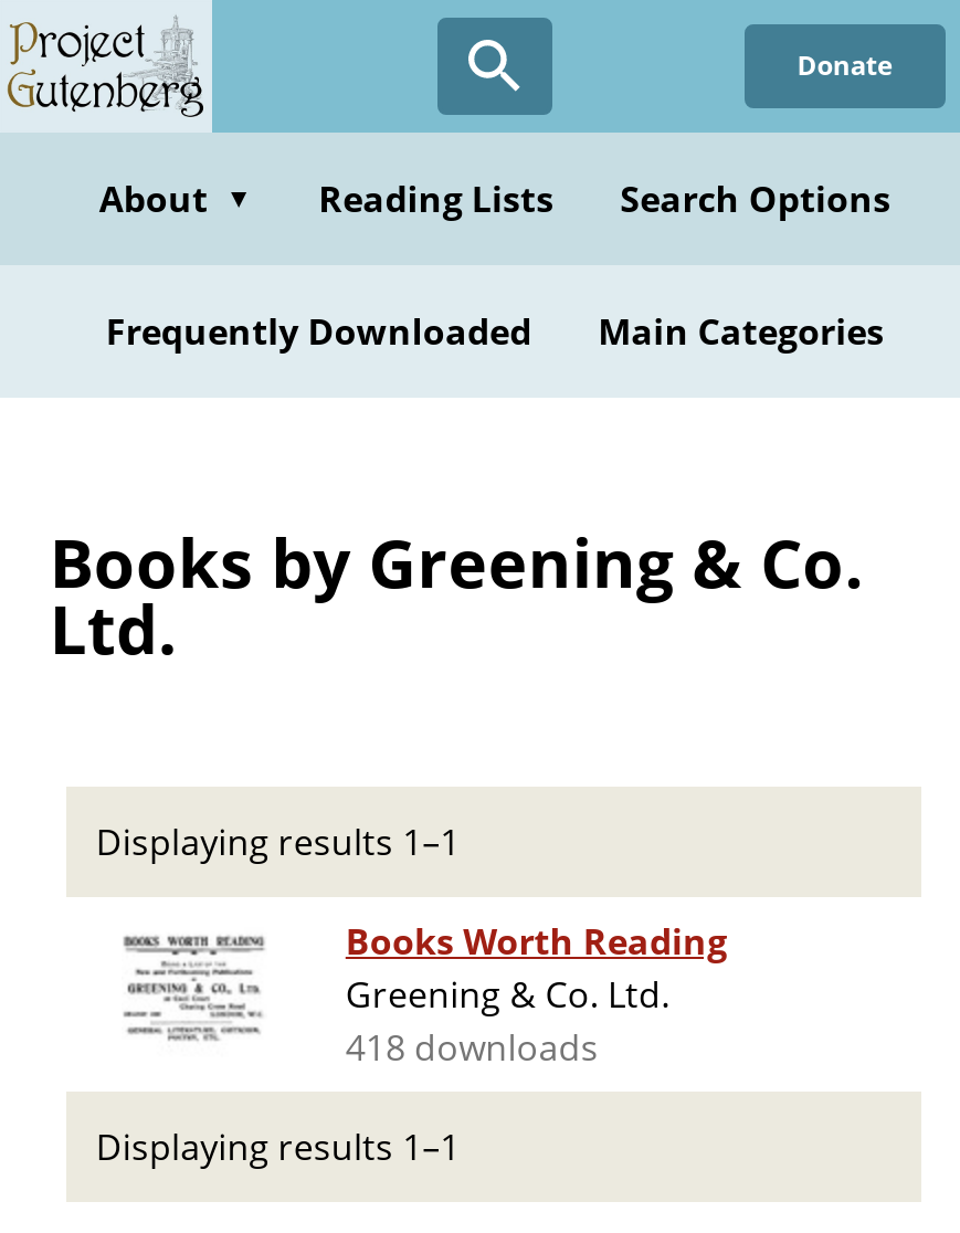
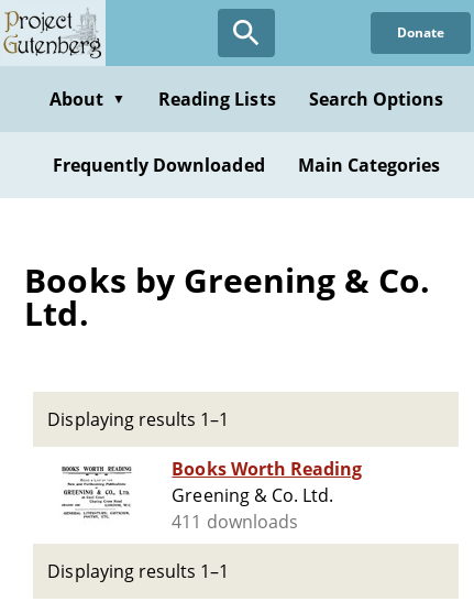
[346,1024,599,1072] 418 downloads -> [172,510,298,534] 411 downloads

